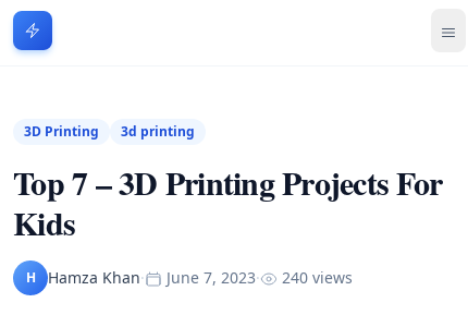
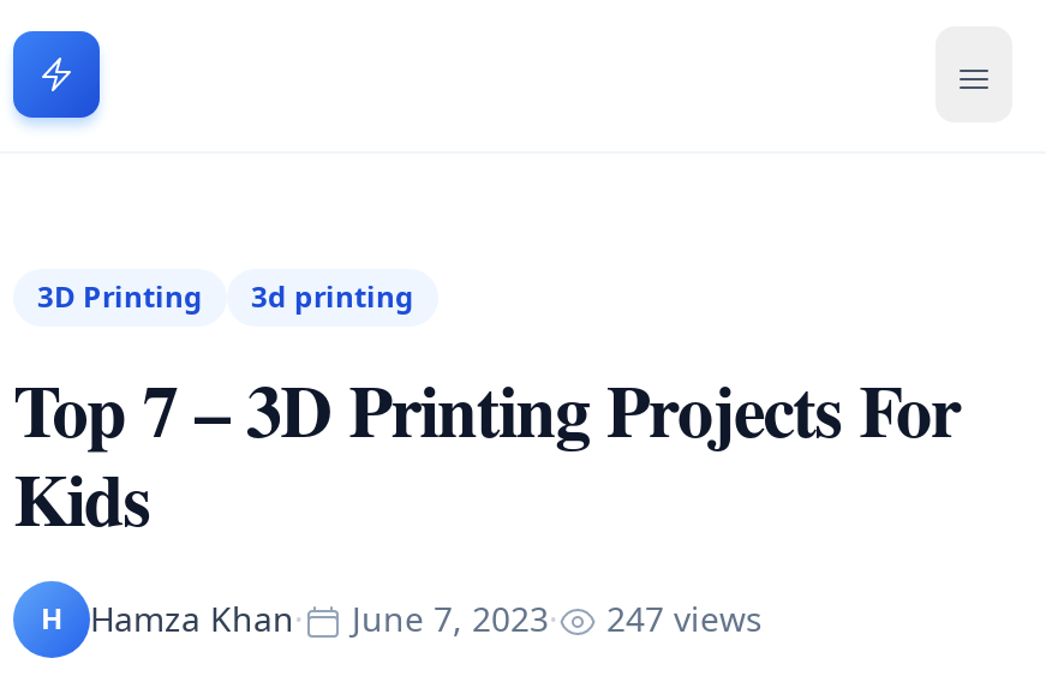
[26,267,353,288] H Hamza Khan · June 7, 2023 · 240 views -> [41,596,763,641] H Hamza Khan · June 7, 2023 · 247 views

